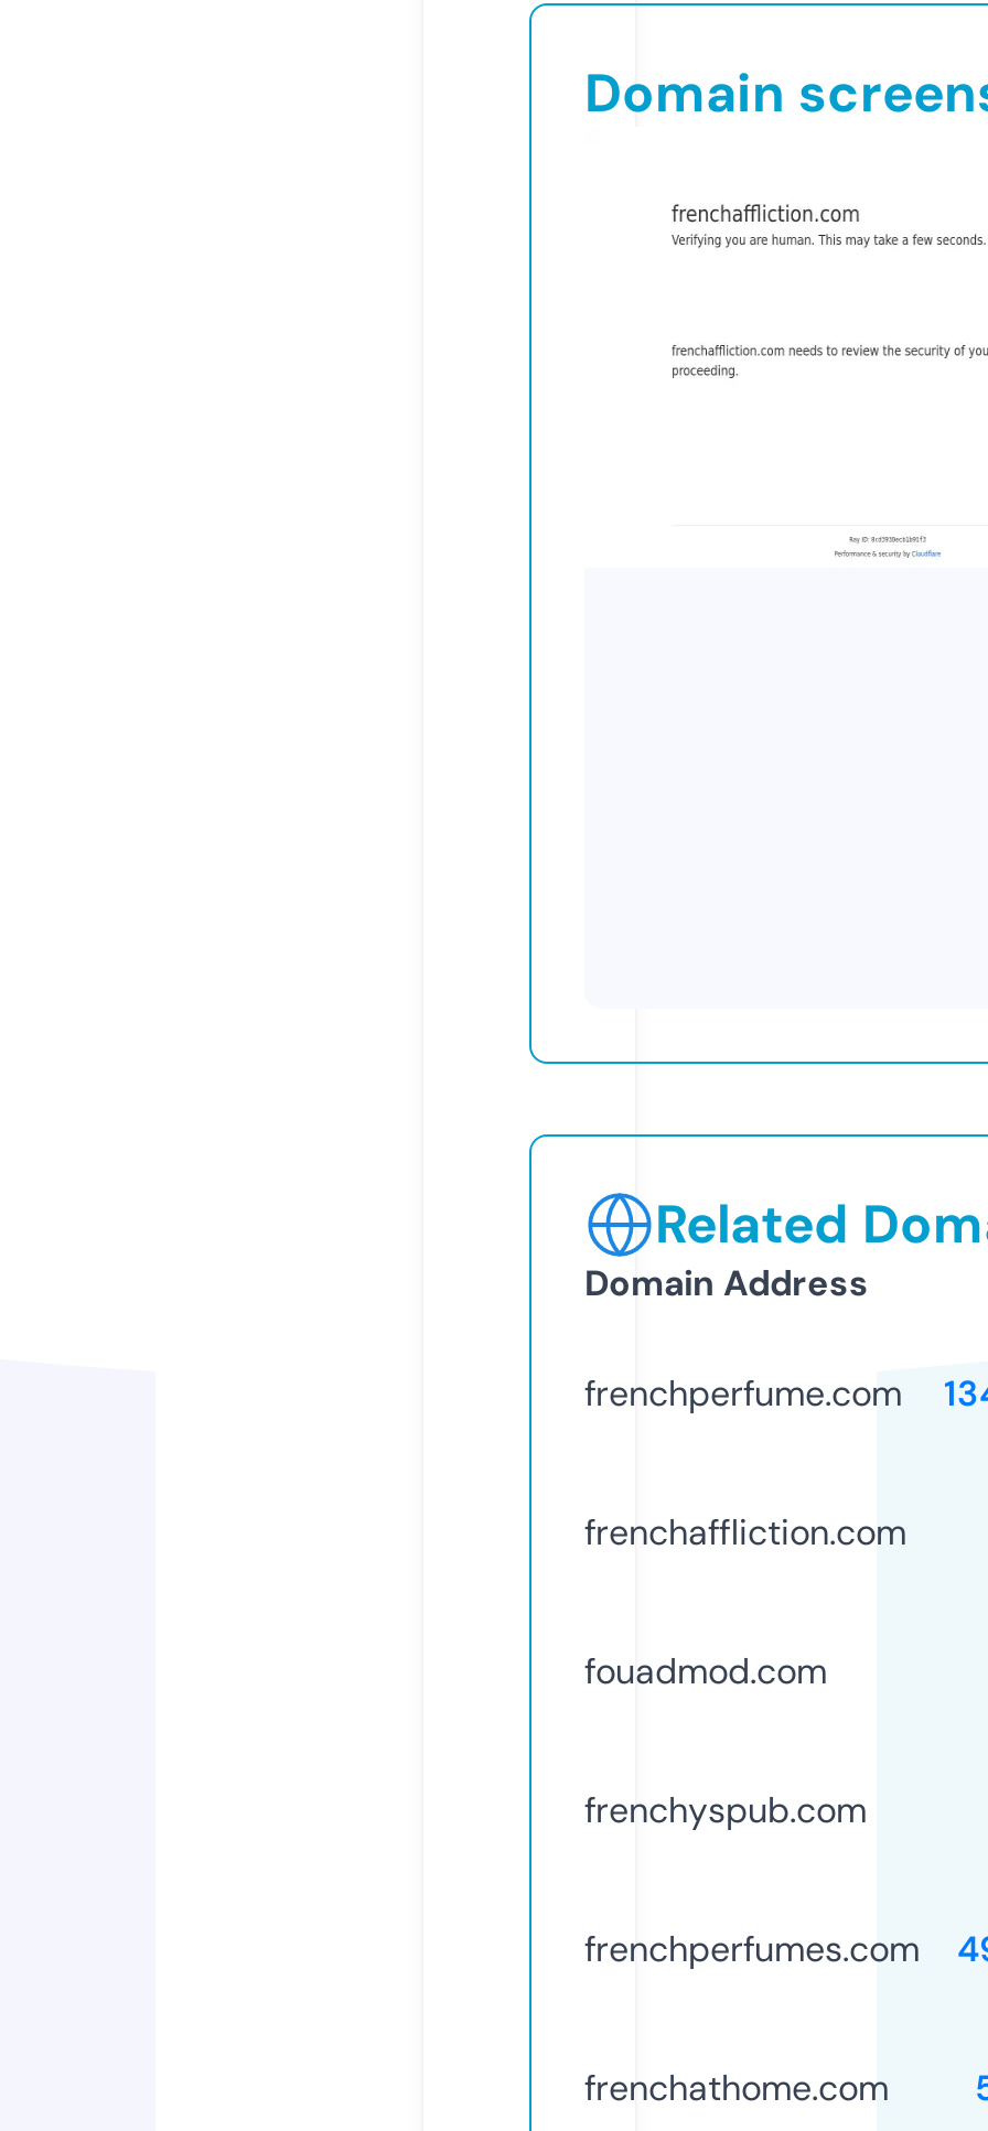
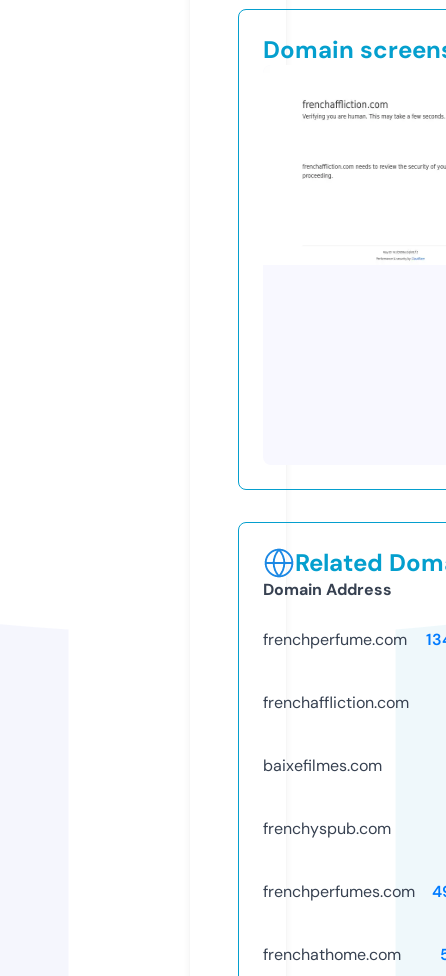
[584,1648,827,1694] fouadmod.com -> [263,755,382,776] baixefilmes.com

